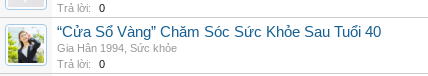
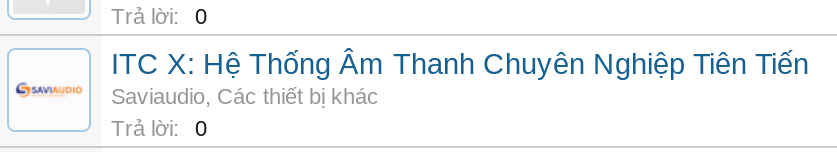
[7,24,381,64] [image] | “Cửa Sổ Vàng” Chăm Sóc Sức Khỏe Sau Tuổi 40 | Gia Hân 1994, Sức khỏe -> [9,48,809,130] [image] | ITC X: Hệ Thống Âm Thanh Chuyên Nghiệp Tiên Tiến | Saviaudio, Các thiết bị khác

